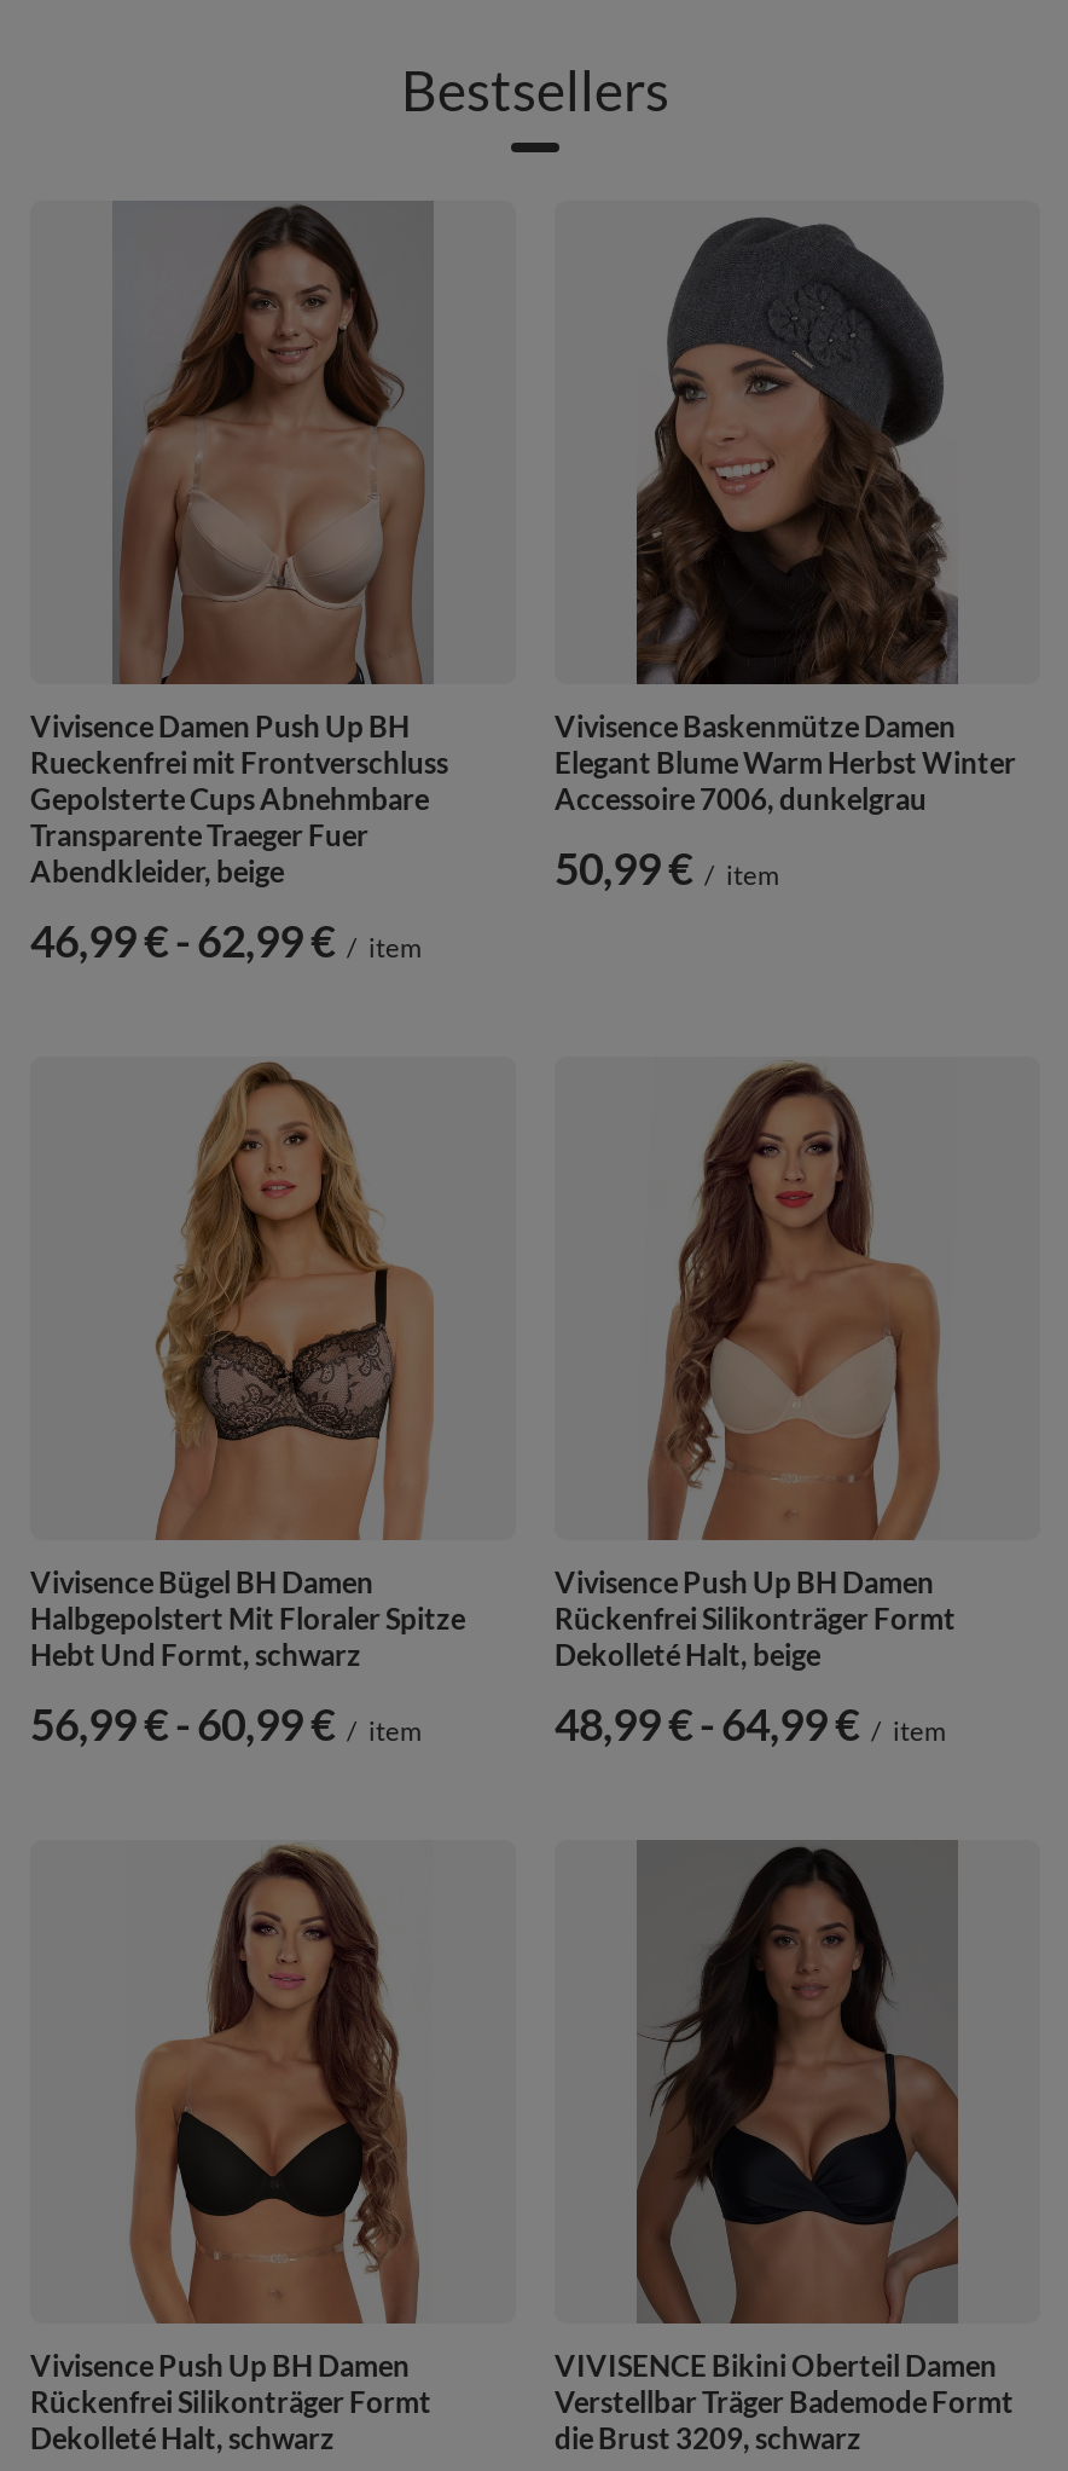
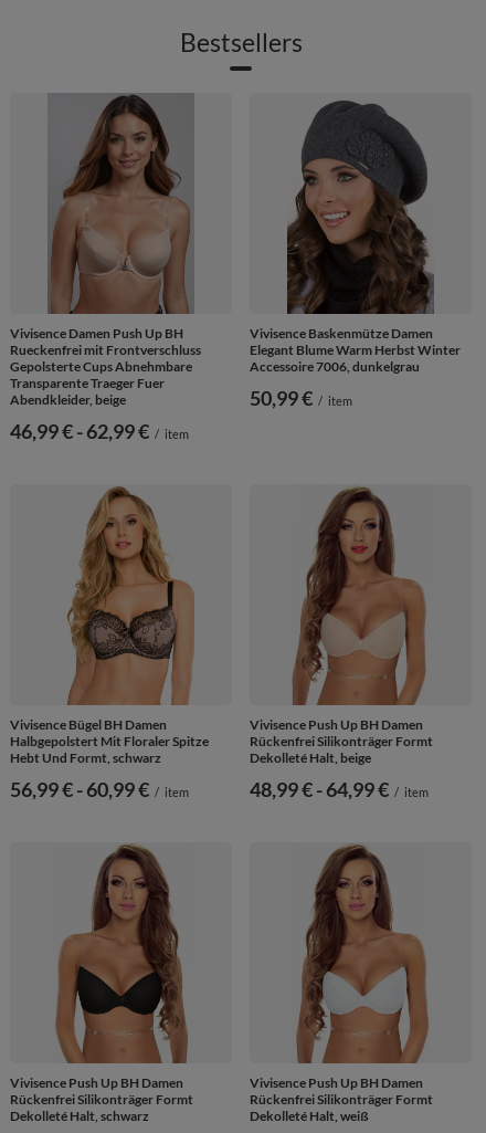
[555,1840,1014,2456] [image] | VIVISENCE Bikini Oberteil Damen | Verstellbar Träger Bademode Formt | die Brust 3209, schwarz -> [250,843,434,1124] [image] | Vivisence Push Up BH Damen | Rückenfrei Silikonträger Formt | Dekolleté Halt, weiß

